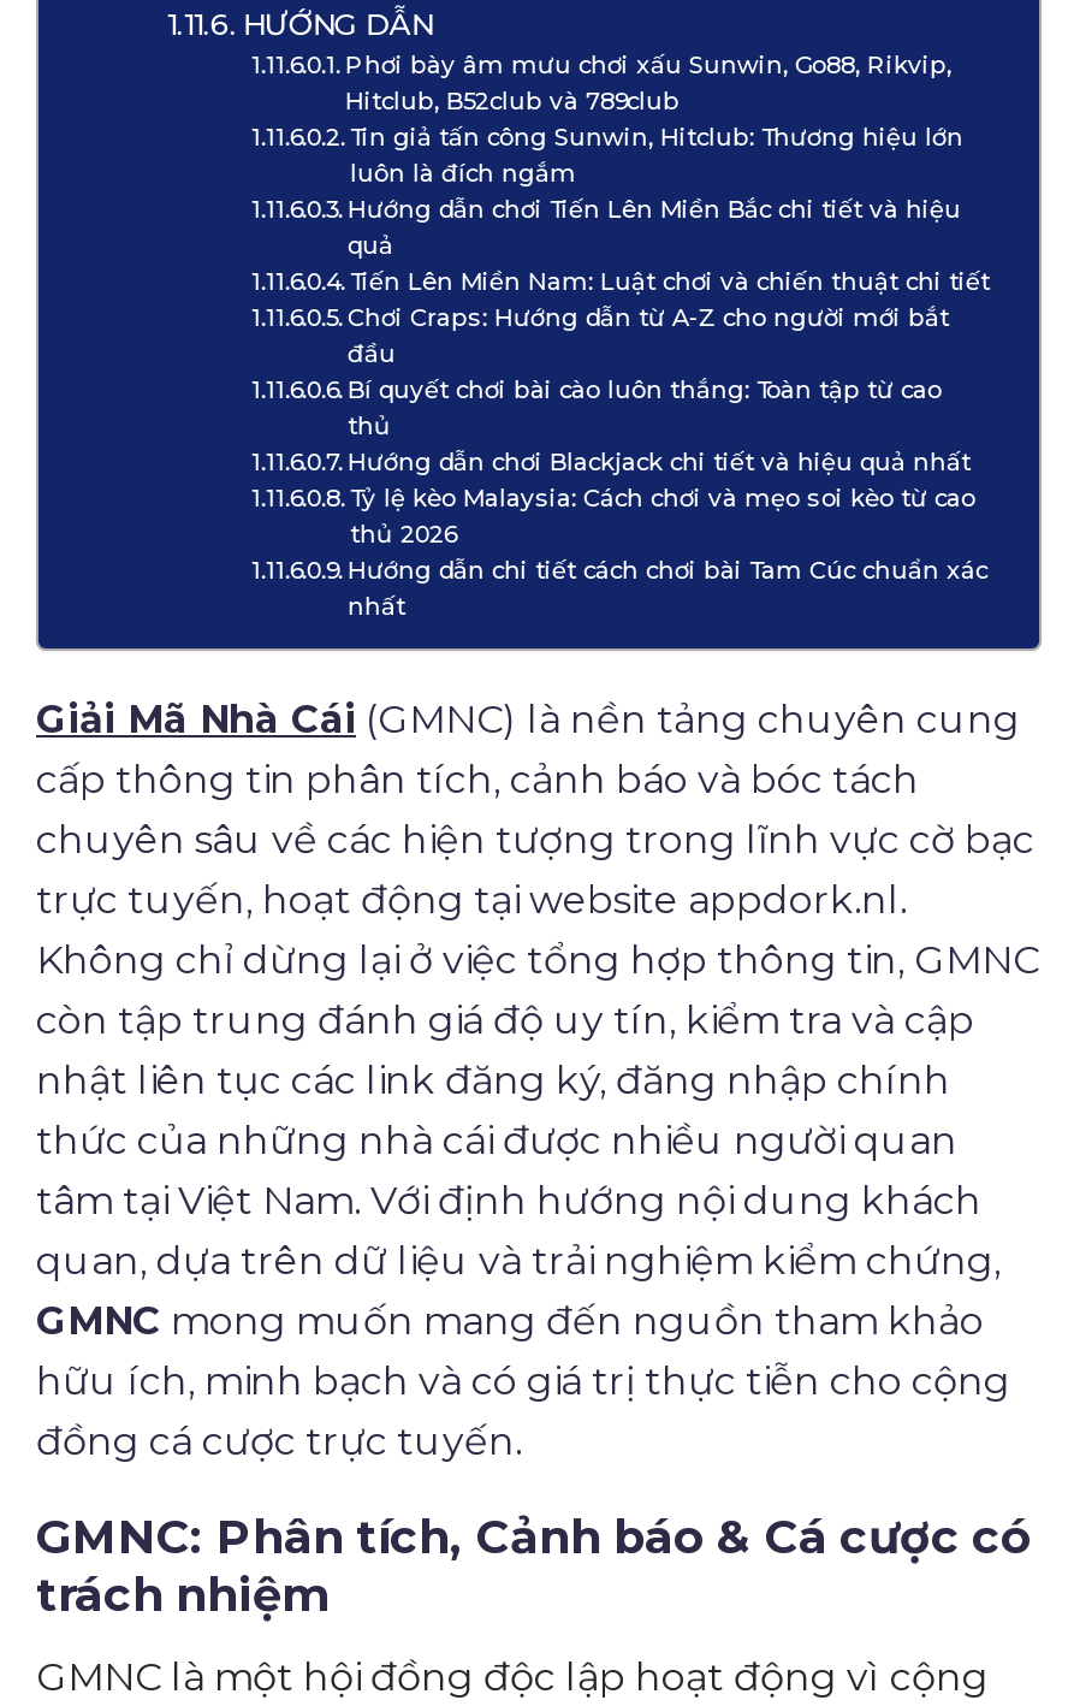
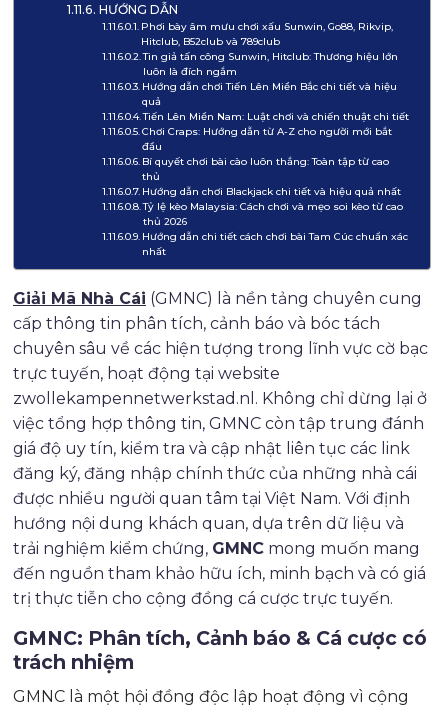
[36,876,1039,1463] trực tuyến, hoạt động tại website appdork.nl. | Không chỉ dừng lại ở việc tổng hợp thông tin, GMNC | còn tập trung đánh giá độ uy tín, kiểm tra và cập | nhật liên tục các link đăng ký, đăng nhập chính | thức của những nhà cái được nhiều người quan | tâm tại Việt Nam. Với định hướng nội dung khách | quan, dựa trên dữ liệu và trải nghiệm kiểm chứng, | GMNC mong muốn mang đến nguồn tham khảo | hữu ích, minh bạch và có giá trị thực tiễn cho cộng | đồng cá cược trực tuyến. -> [13,364,427,608] trực tuyến, hoạt động tại website | zwollekampennetwerkstad.nl. Không chỉ dừng lại ở | việc tổng hợp thông tin, GMNC còn tập trung đánh | giá độ uy tín, kiểm tra và cập nhật liên tục các link | đăng ký, đăng nhập chính thức của những nhà cái | được nhiều người quan tâm tại Việt Nam. Với định | hướng nội dung khách quan, dựa trên dữ liệu và | trải nghiệm kiểm chứng, GMNC mong muốn mang | đến nguồn tham khảo hữu ích, minh bạch và có giá | trị thực tiễn cho cộng đồng cá cược trực tuyến.

